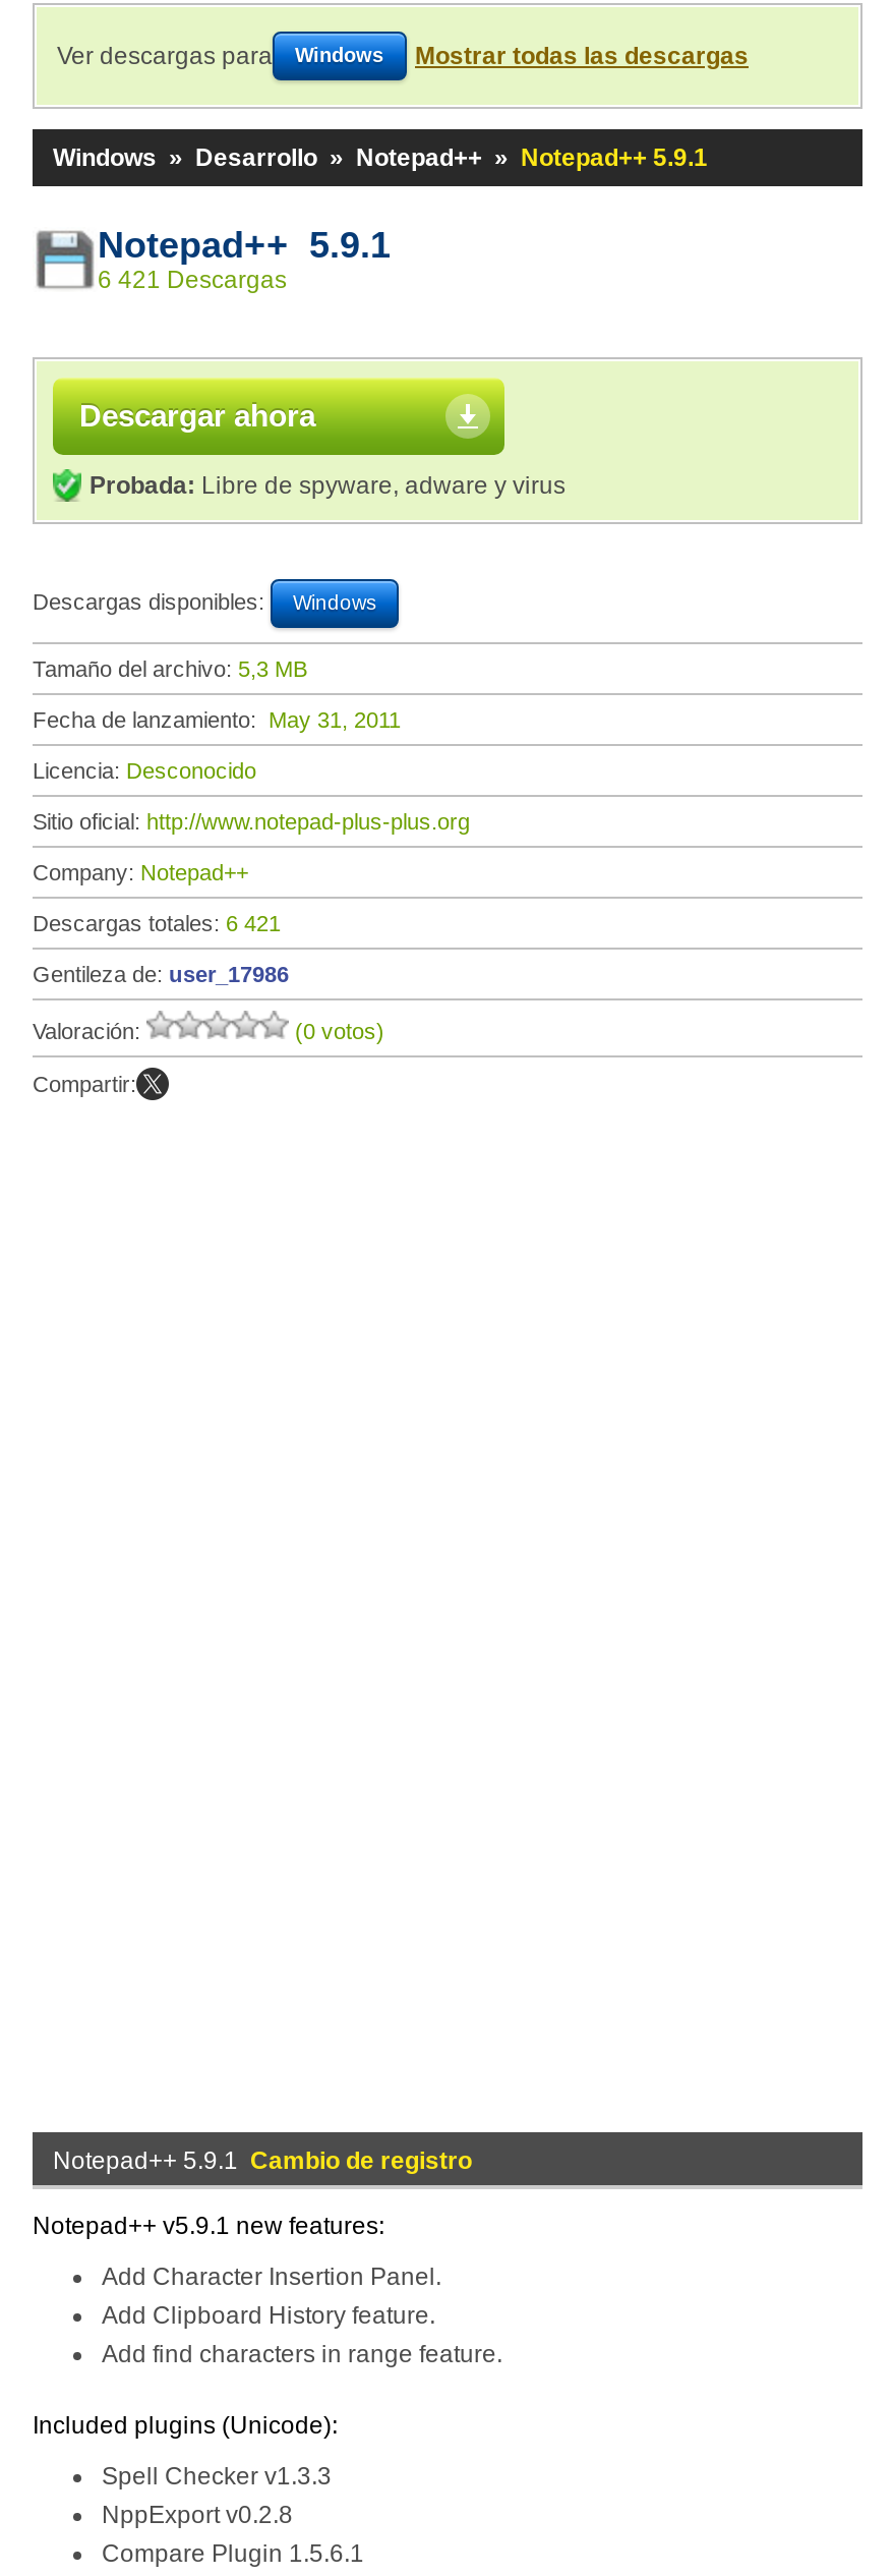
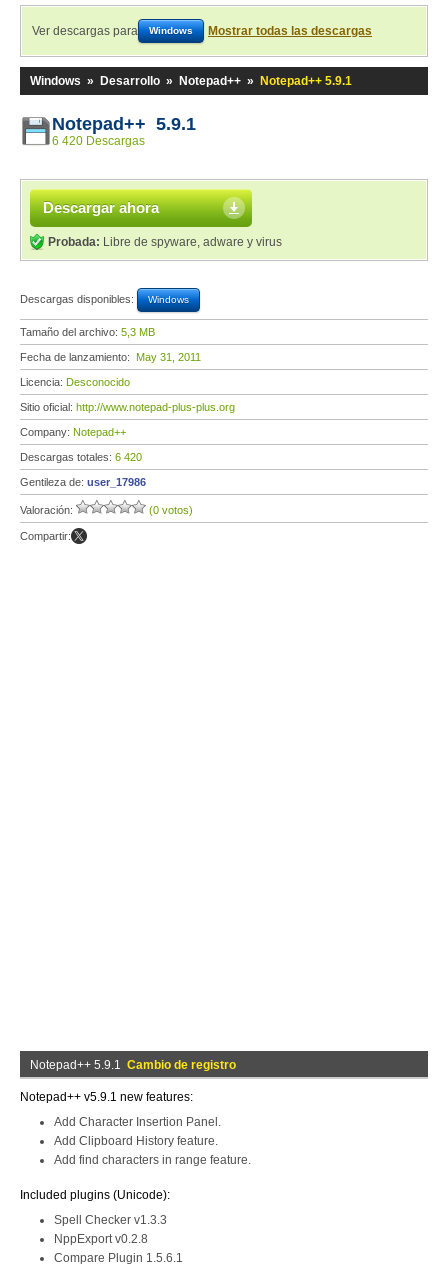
[98,266,287,294] 6 421 Descargas -> [52,134,145,148] 6 420 Descargas
[33,911,281,935] Descargas totales: 6 421 -> [20,451,142,463] Descargas totales: 6 420

